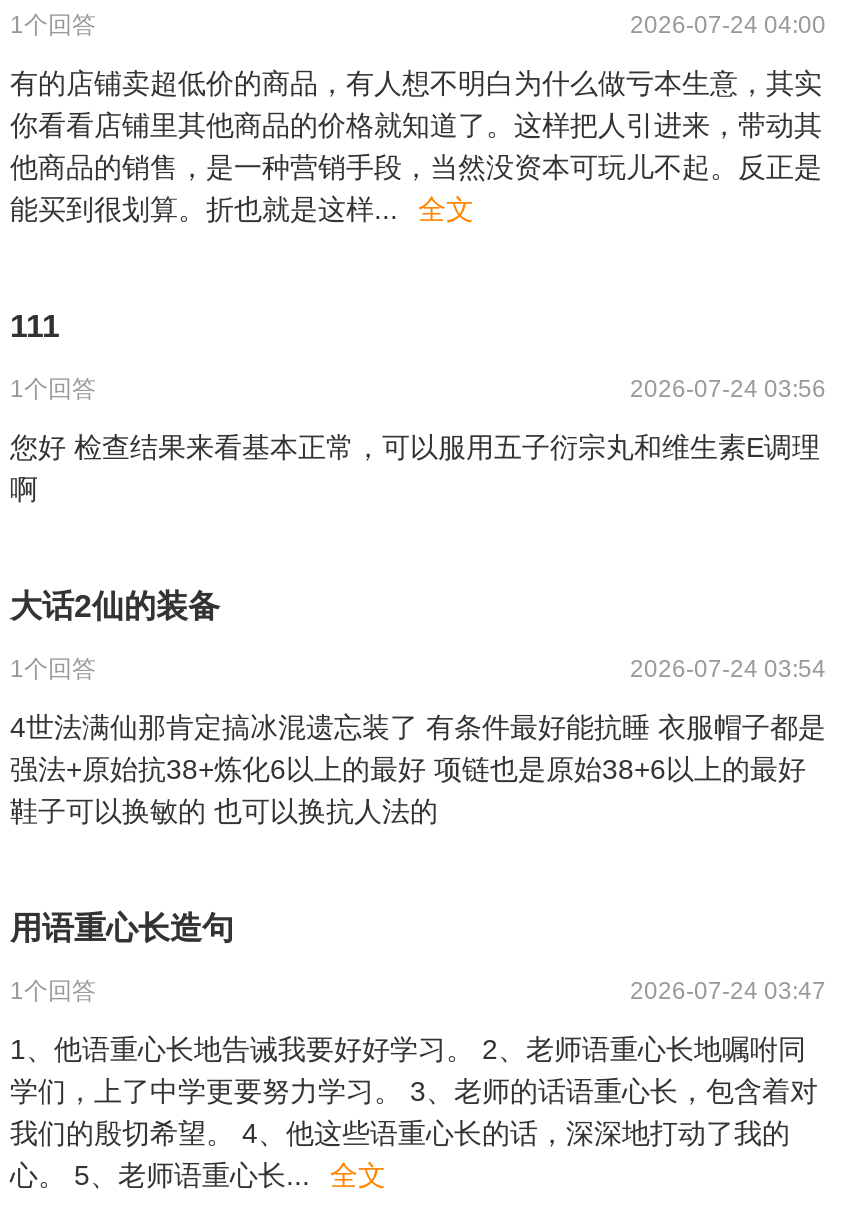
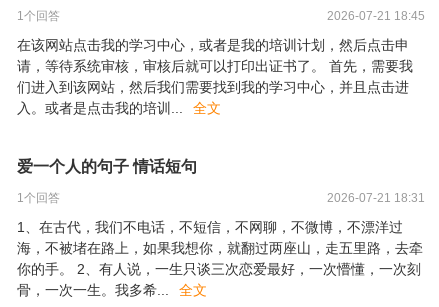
[630,11,826,39] 2026-07-24 04:00 -> [327,9,425,23] 2026-07-21 18:45
[10,67,822,225] 有的店铺卖超低价的商品，有人想不明白为什么做亏本生意，其实 | 你看看店铺里其他商品的价格就知道了。这样把人引进来，带动其 | 他商品的销售，是一种营销手段，当然没资本可玩儿不起。反正是 | 能买到很划算。折也就是这样... -> [17,37,413,116] 在该网站点击我的学习中心，或者是我的培训计划，然后点击申 | 请，等待系统审核，审核后就可以打印出证书了。 首先，需要我 | 们进入到该网站，然后我们需要找到我的学习中心，并且点击进 | 入。或者是点击我的培训...
[10,309,60,343] 111 -> [17,158,197,175] 爱一个人的句子 情话短句
[10,375,826,1191] 2026-07-24 03:56 | 您好 检查结果来看基本正常，可以服用五子衍宗丸和维生素E调理 | 啊 | 大话2仙的装备 | 1个回答 | 2026-07-24 03:54 | 4世法满仙那肯定搞冰混遗忘装了 有条件最好能抗睡 衣服帽子都是 | 强法+原始抗38+炼化6以上的最好 项链也是原始38+6以上的最好 | 鞋子可以换敏的 也可以换抗人法的 | 用语重心长造句 | 1个回答 | 2026-07-24 03:47 | 1、他语重心长地告诫我要好好学习。 2、老师语重心长地嘱咐同 | 学们，上了中学更要努力学习。 3、老师的话语重心长，包含着对 | 我们的殷切希望。 4、他这些语重心长的话，深深地打动了我的 | 心。 5、老师语重心长... -> [17,191,425,298] 2026-07-21 18:31 | 1、在古代，我们不电话，不短信，不网聊，不微博，不漂洋过 | 海，不被堵在路上，如果我想你，就翻过两座山，走五里路，去牵 | 你的手。 2、有人说，一生只谈三次恋爱最好，一次懵懂，一次刻 | 骨，一次一生。我多希...

